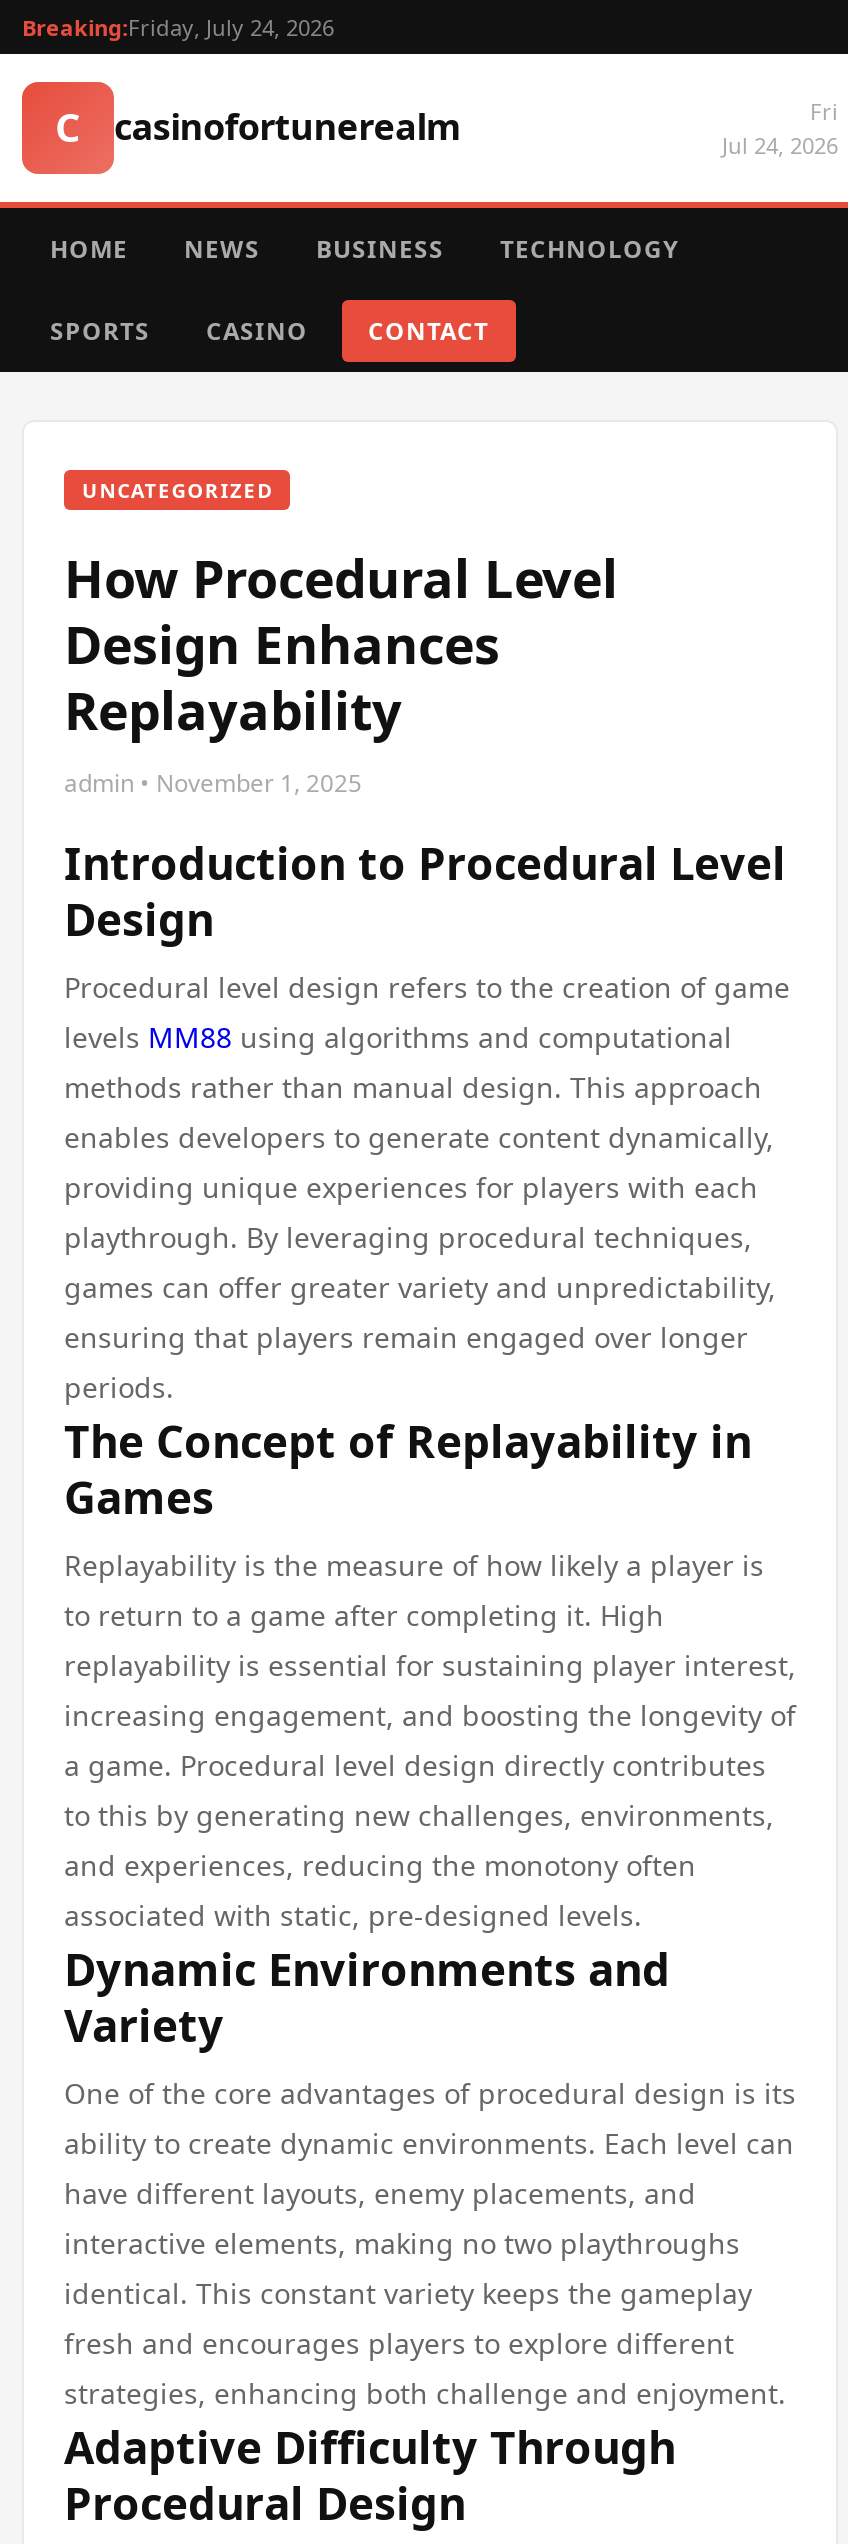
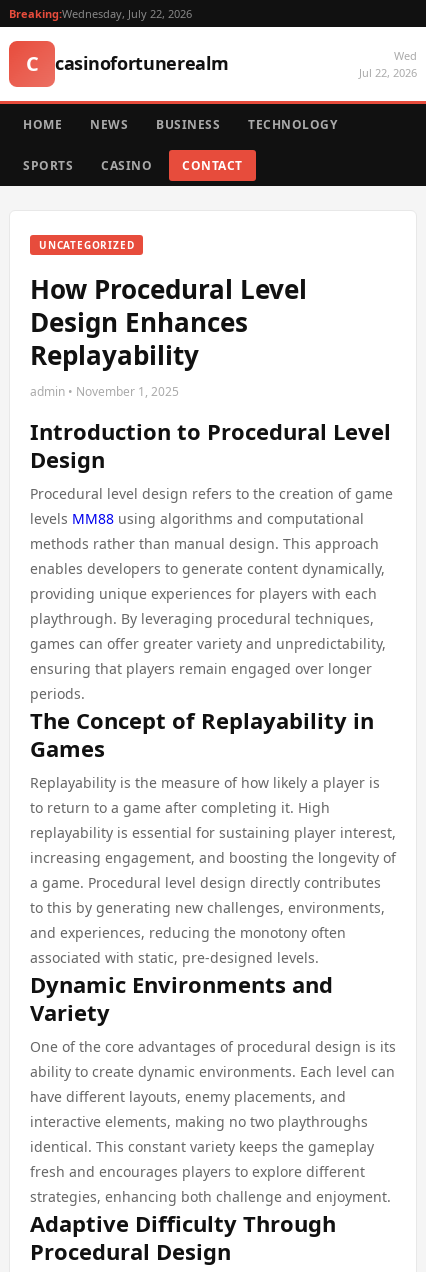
[22,12,334,42] Breaking:Friday, July 24, 2026 -> [9,6,192,21] Breaking:Wednesday, July 22, 2026
[722,96,838,160] Fri | Jul 24, 2026 -> [359,48,417,80] Wed | Jul 22, 2026

